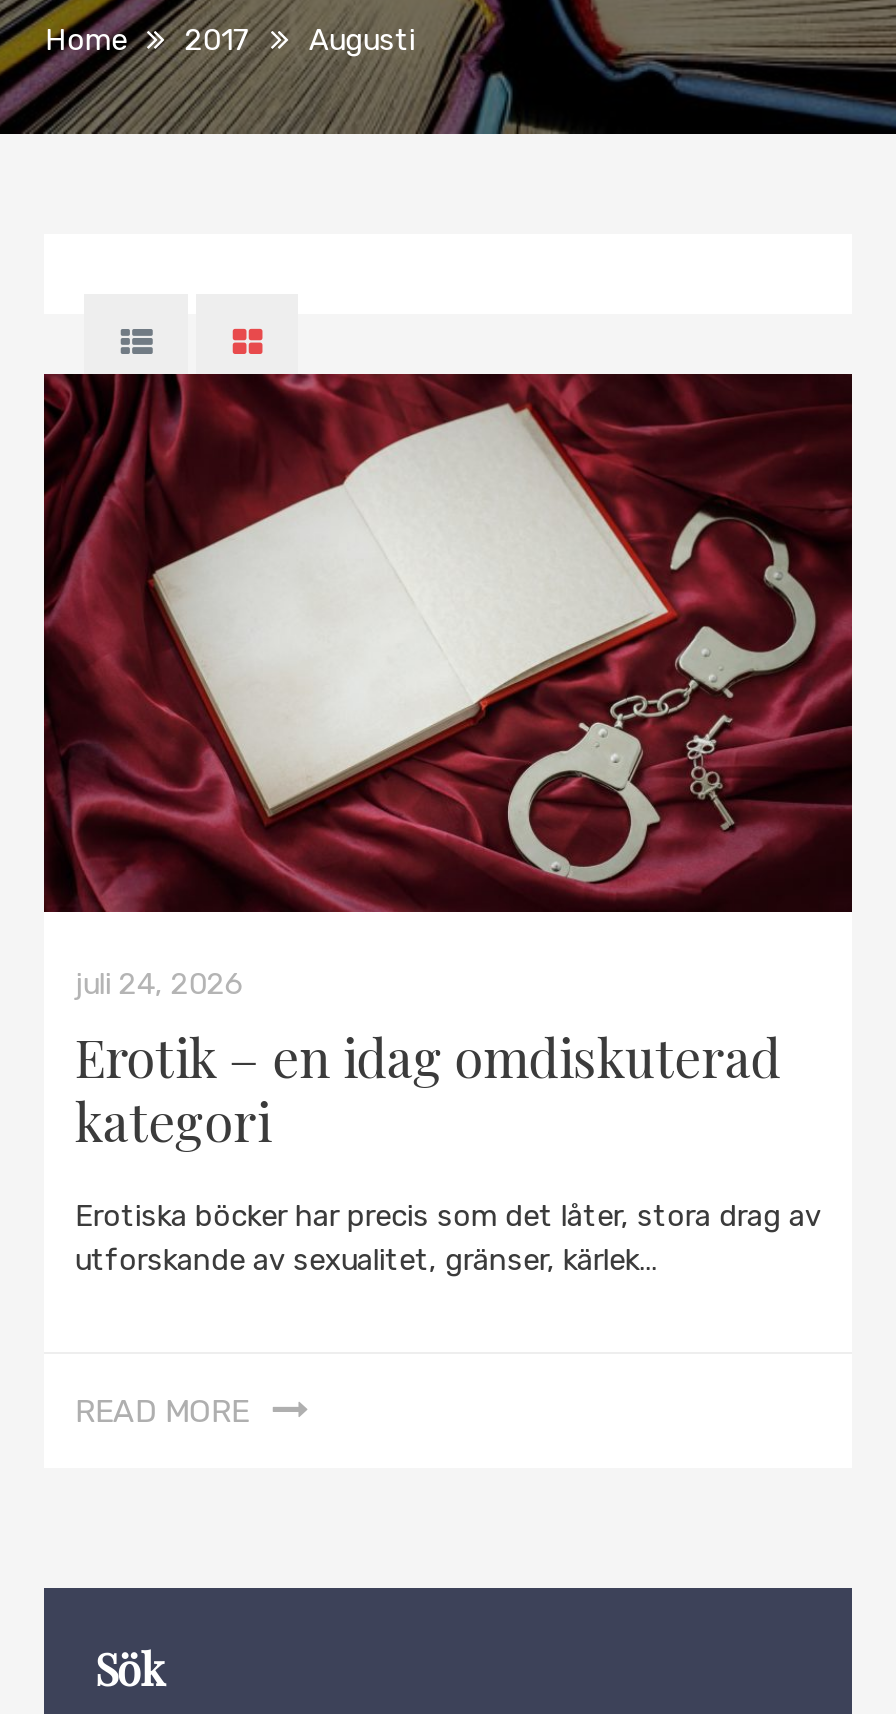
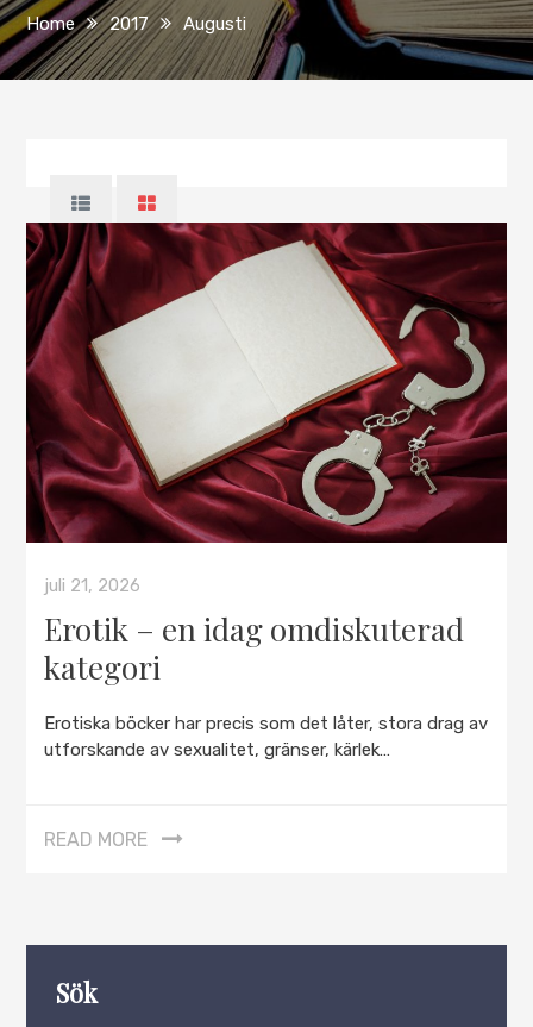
[75,966,243,1002] juli 24, 2026 -> [44,575,141,596] juli 21, 2026

